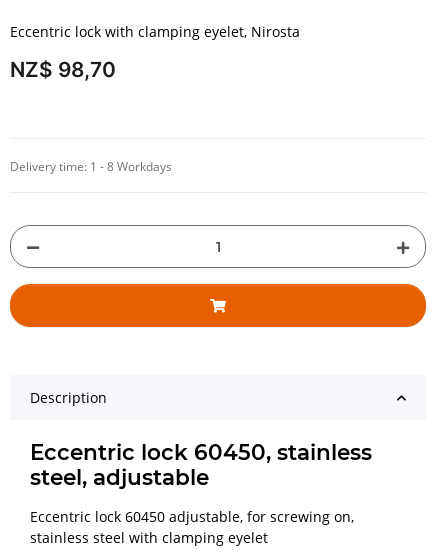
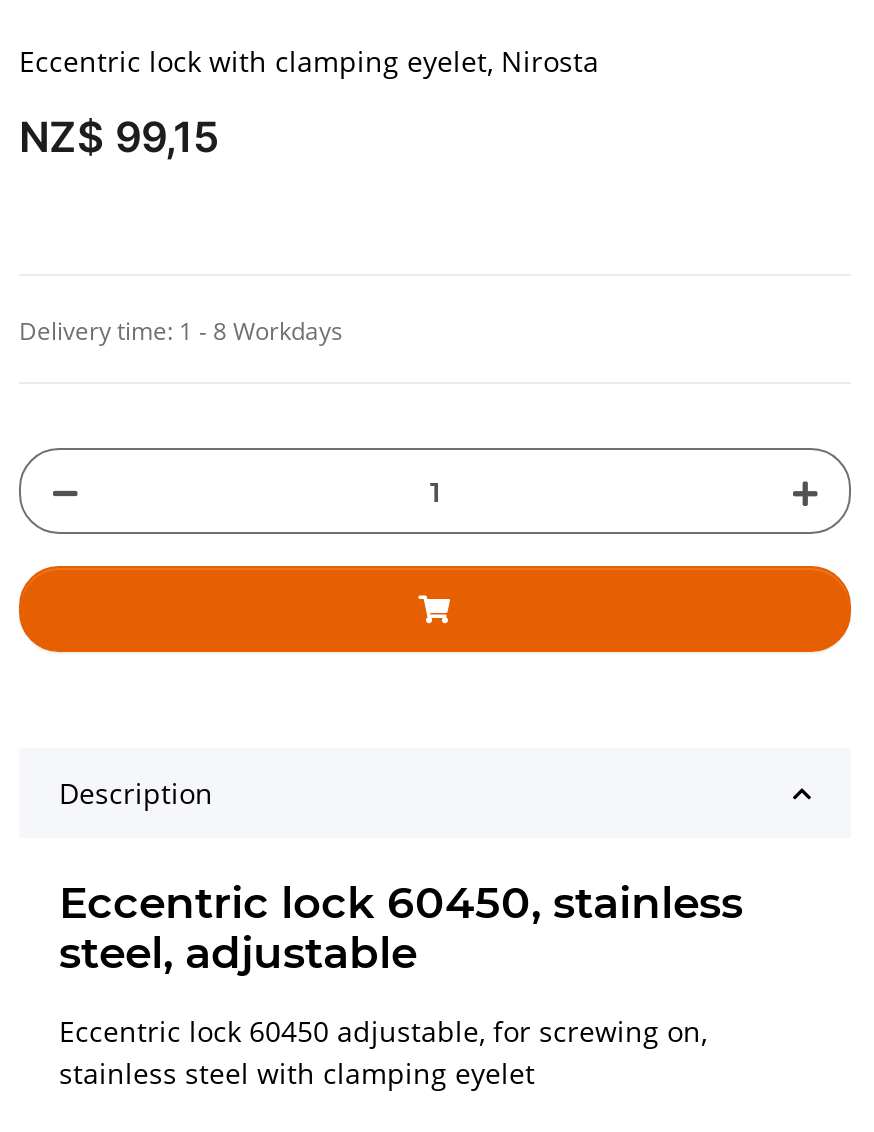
[10,57,116,82] NZ$ 98,70 -> [19,113,219,163] NZ$ 99,15

